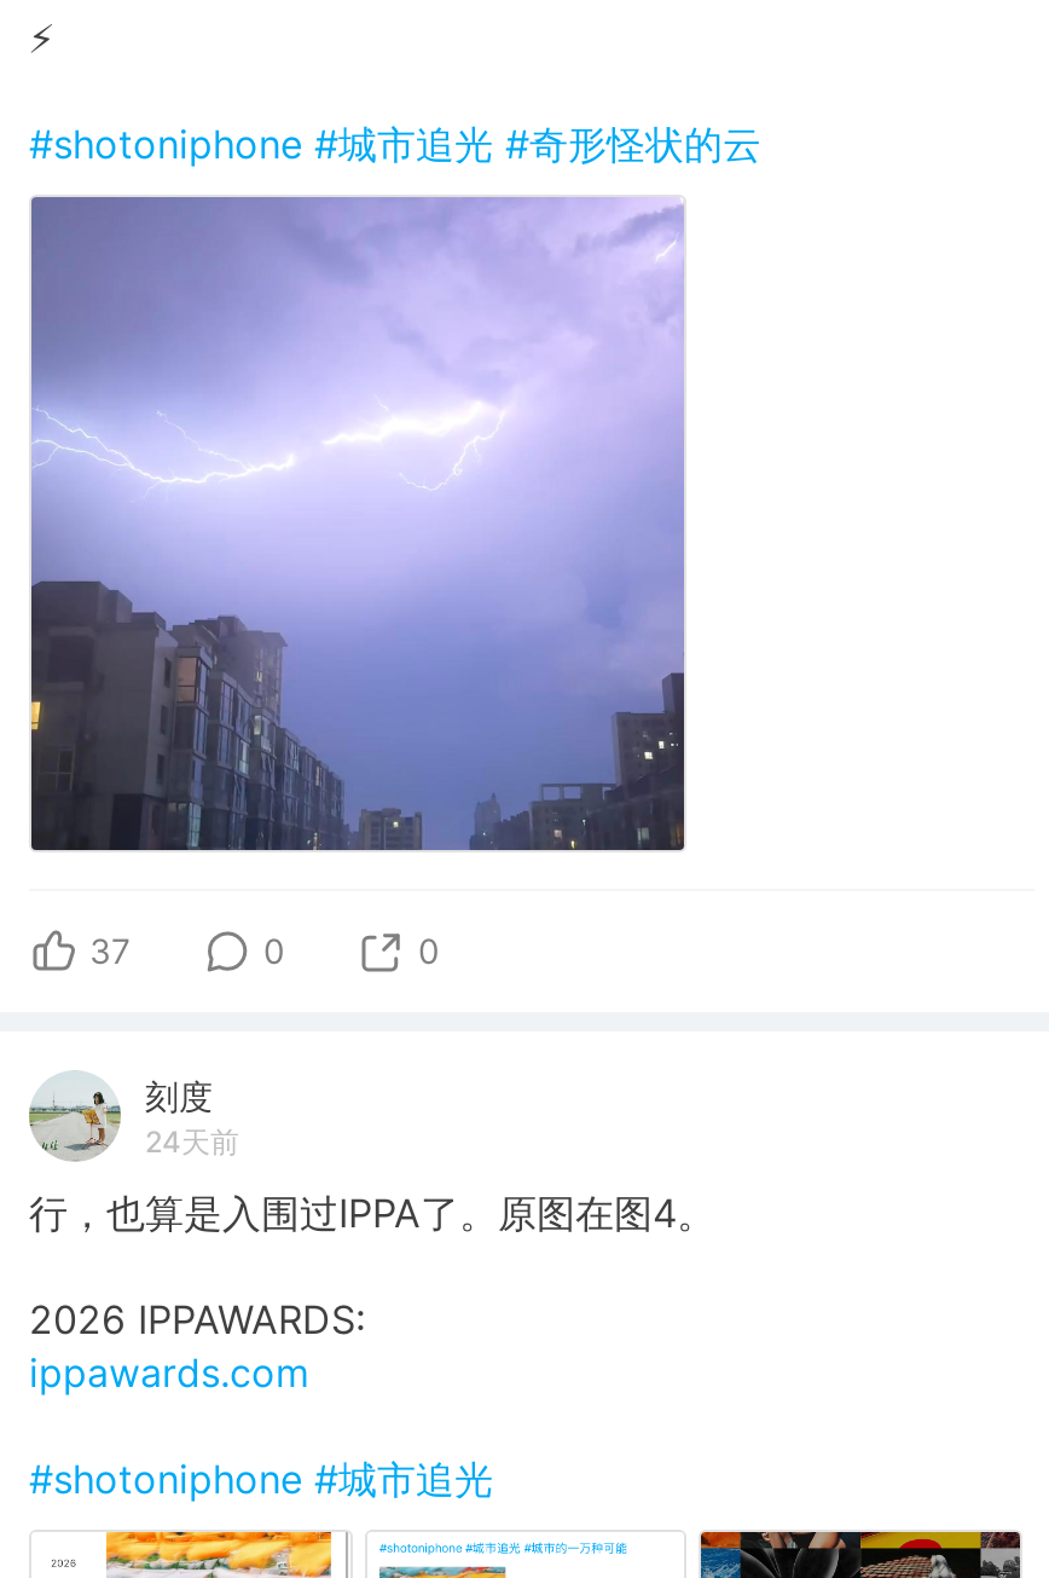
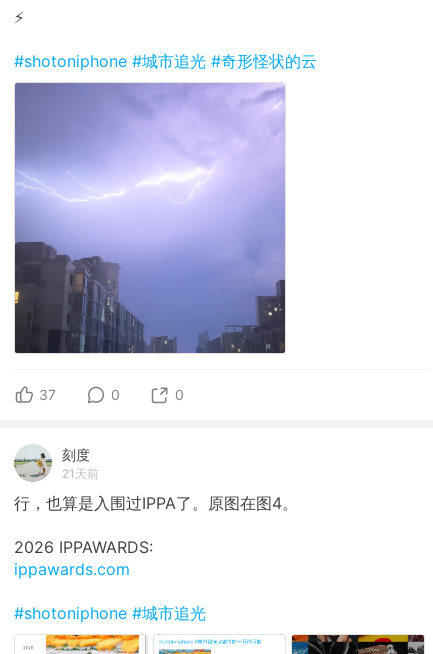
[145,1123,239,1159] 24天前 -> [62,466,99,481] 21天前

